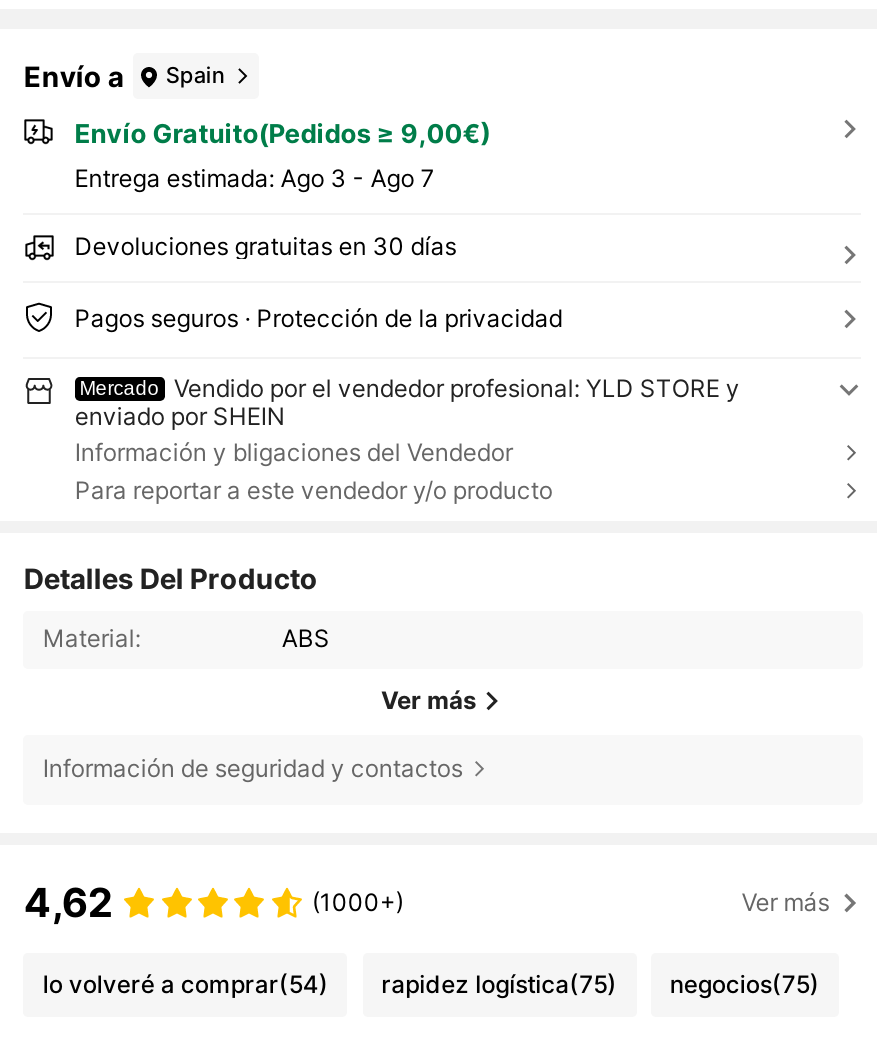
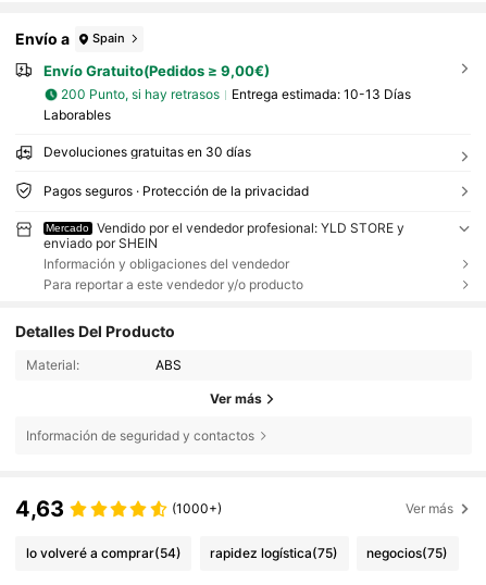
[74,164,434,194] Entrega estimada: Ago 3 - Ago 7 -> [43,86,411,123] 200 Punto, si hay retrasos | Entrega estimada: 10-13 Días | Laborables
[75,438,513,468] Información y bligaciones del Vendedor -> [43,256,289,272] Información y obligaciones del vendedor
[24,880,114,928] 4,62 -> [16,496,64,522] 4,63

